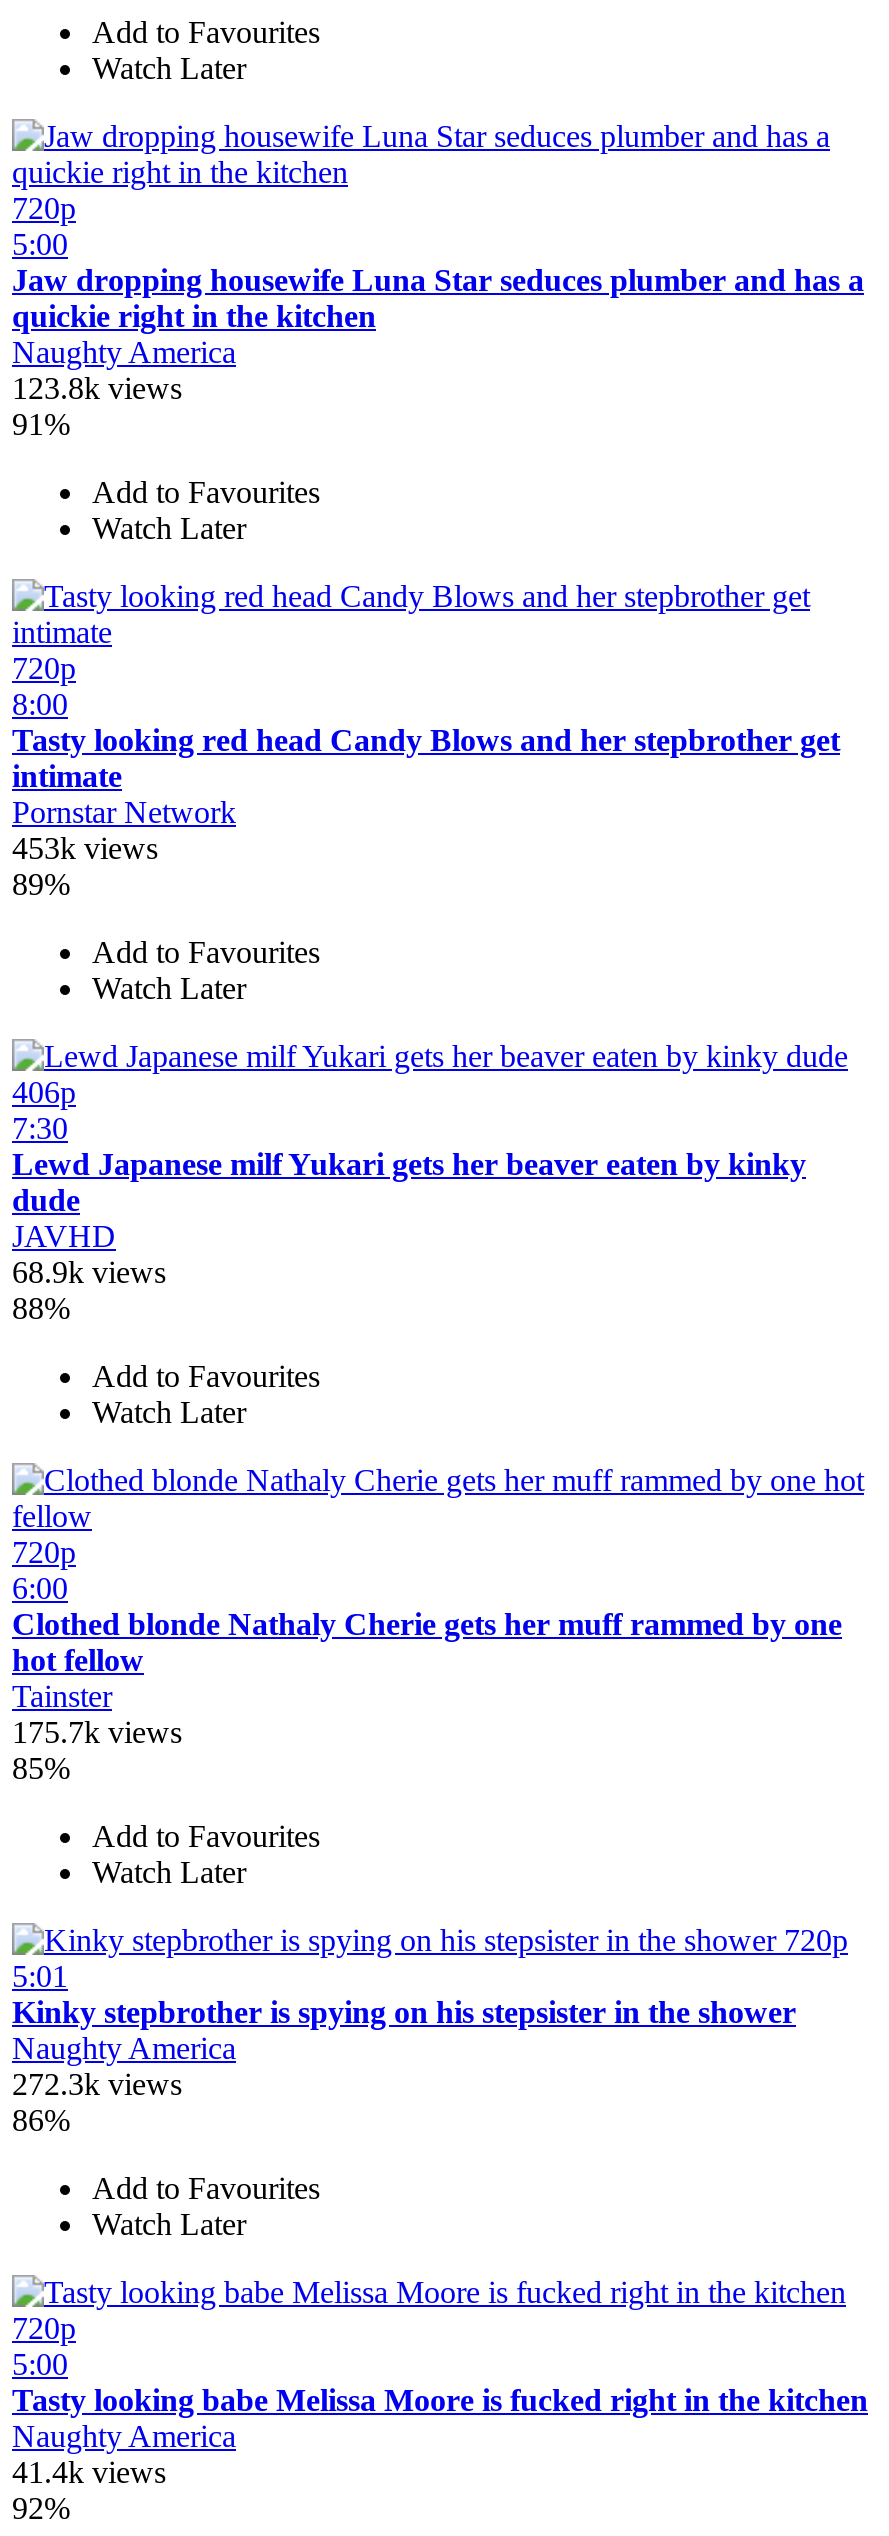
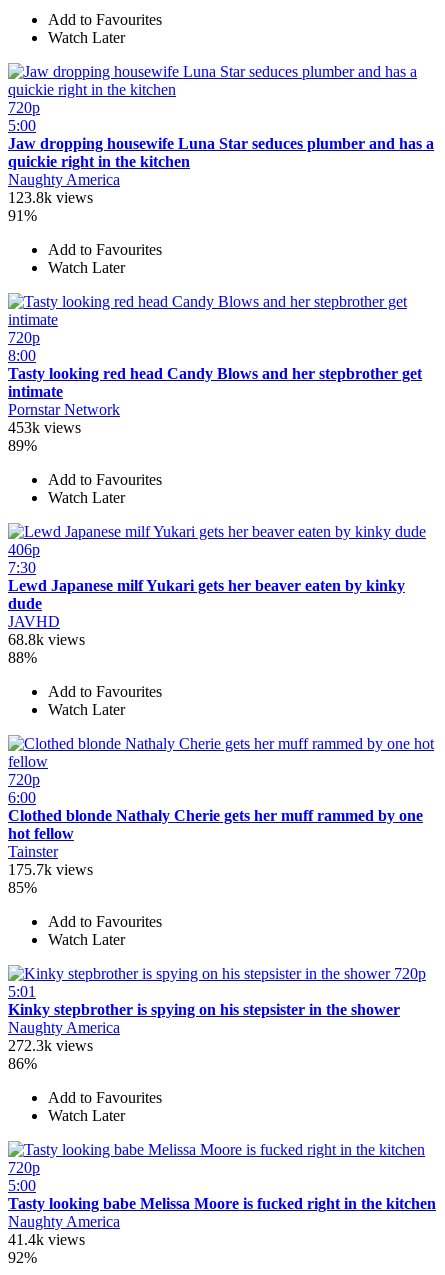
[12,1255,166,1289] 68.9k views -> [8,631,85,648] 68.8k views

